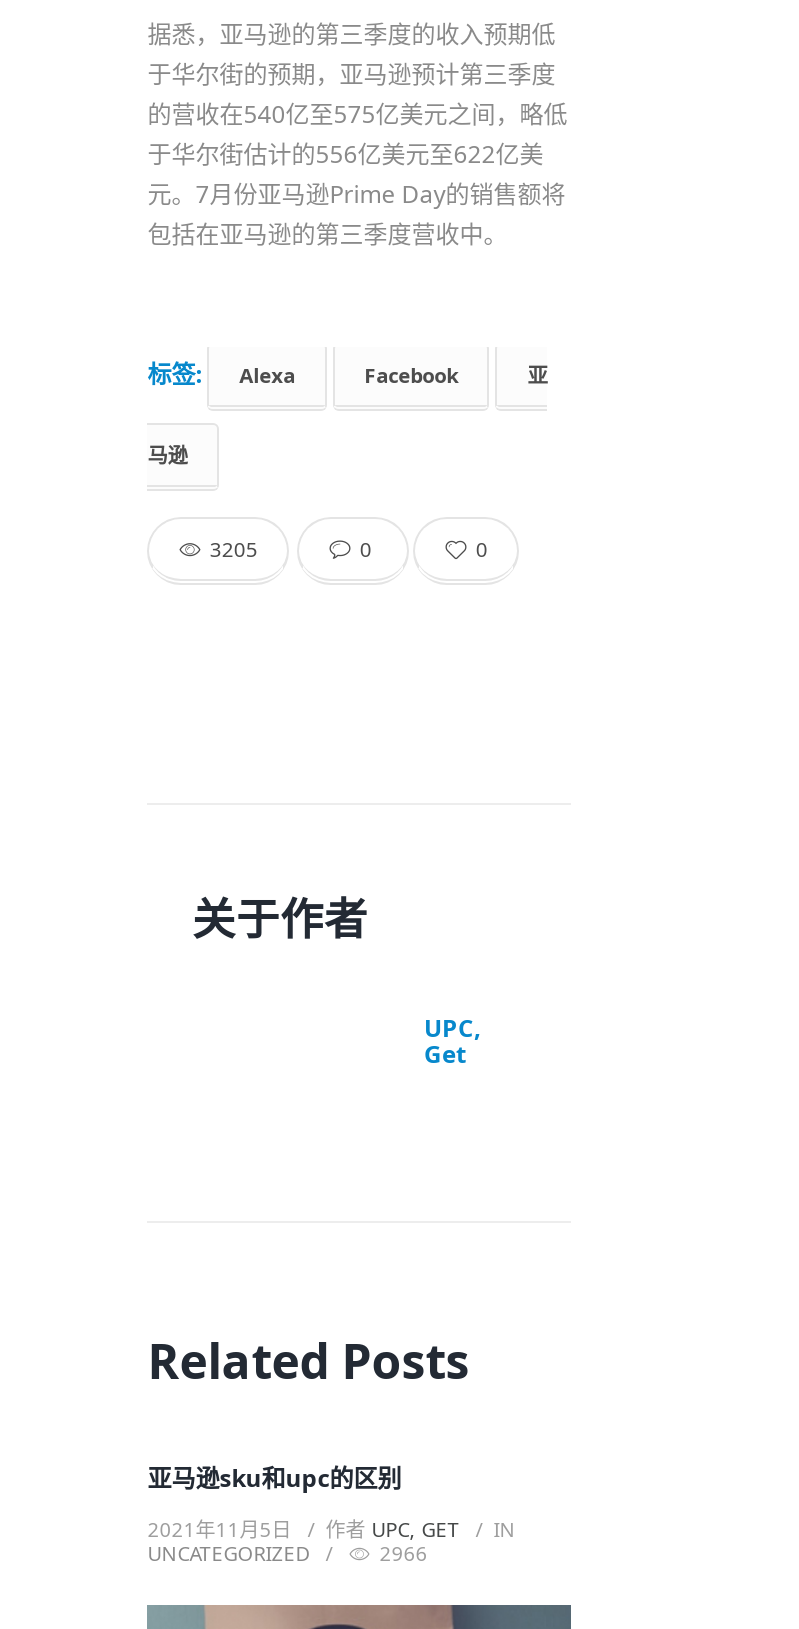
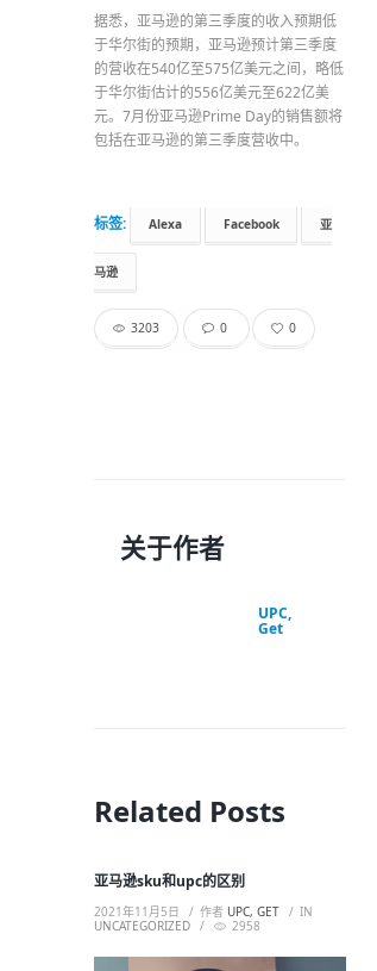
[210,534,258,562] 3205 -> [131,319,160,336] 3203
[379,1540,427,1568] 2966 -> [232,918,261,935] 2958

